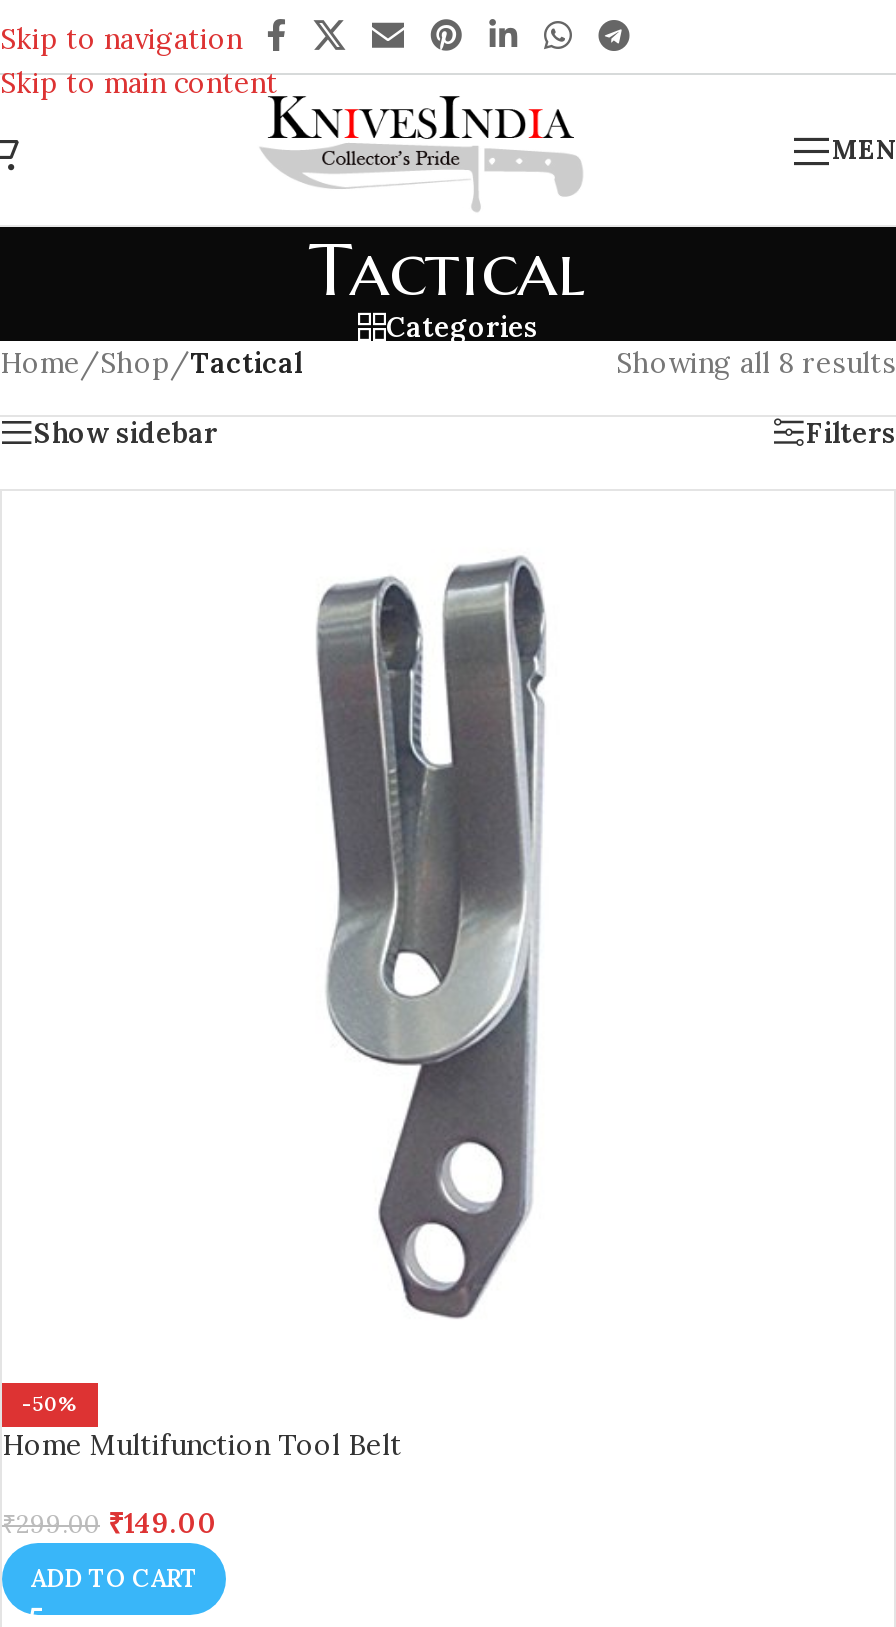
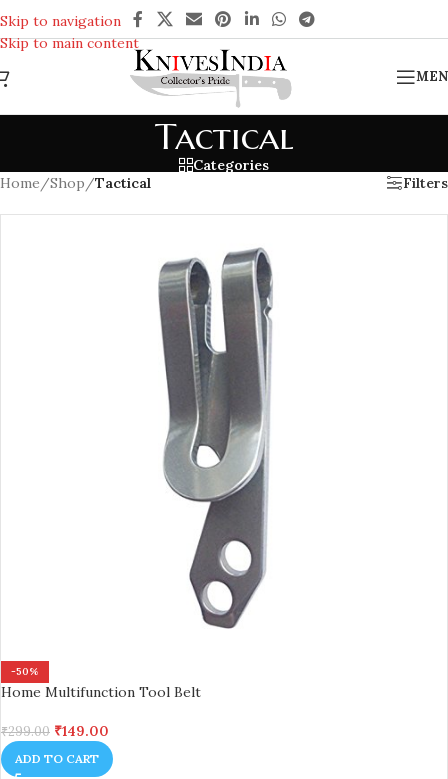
[34,345,896,451] Showing all 8 results | Show sidebar -> none

